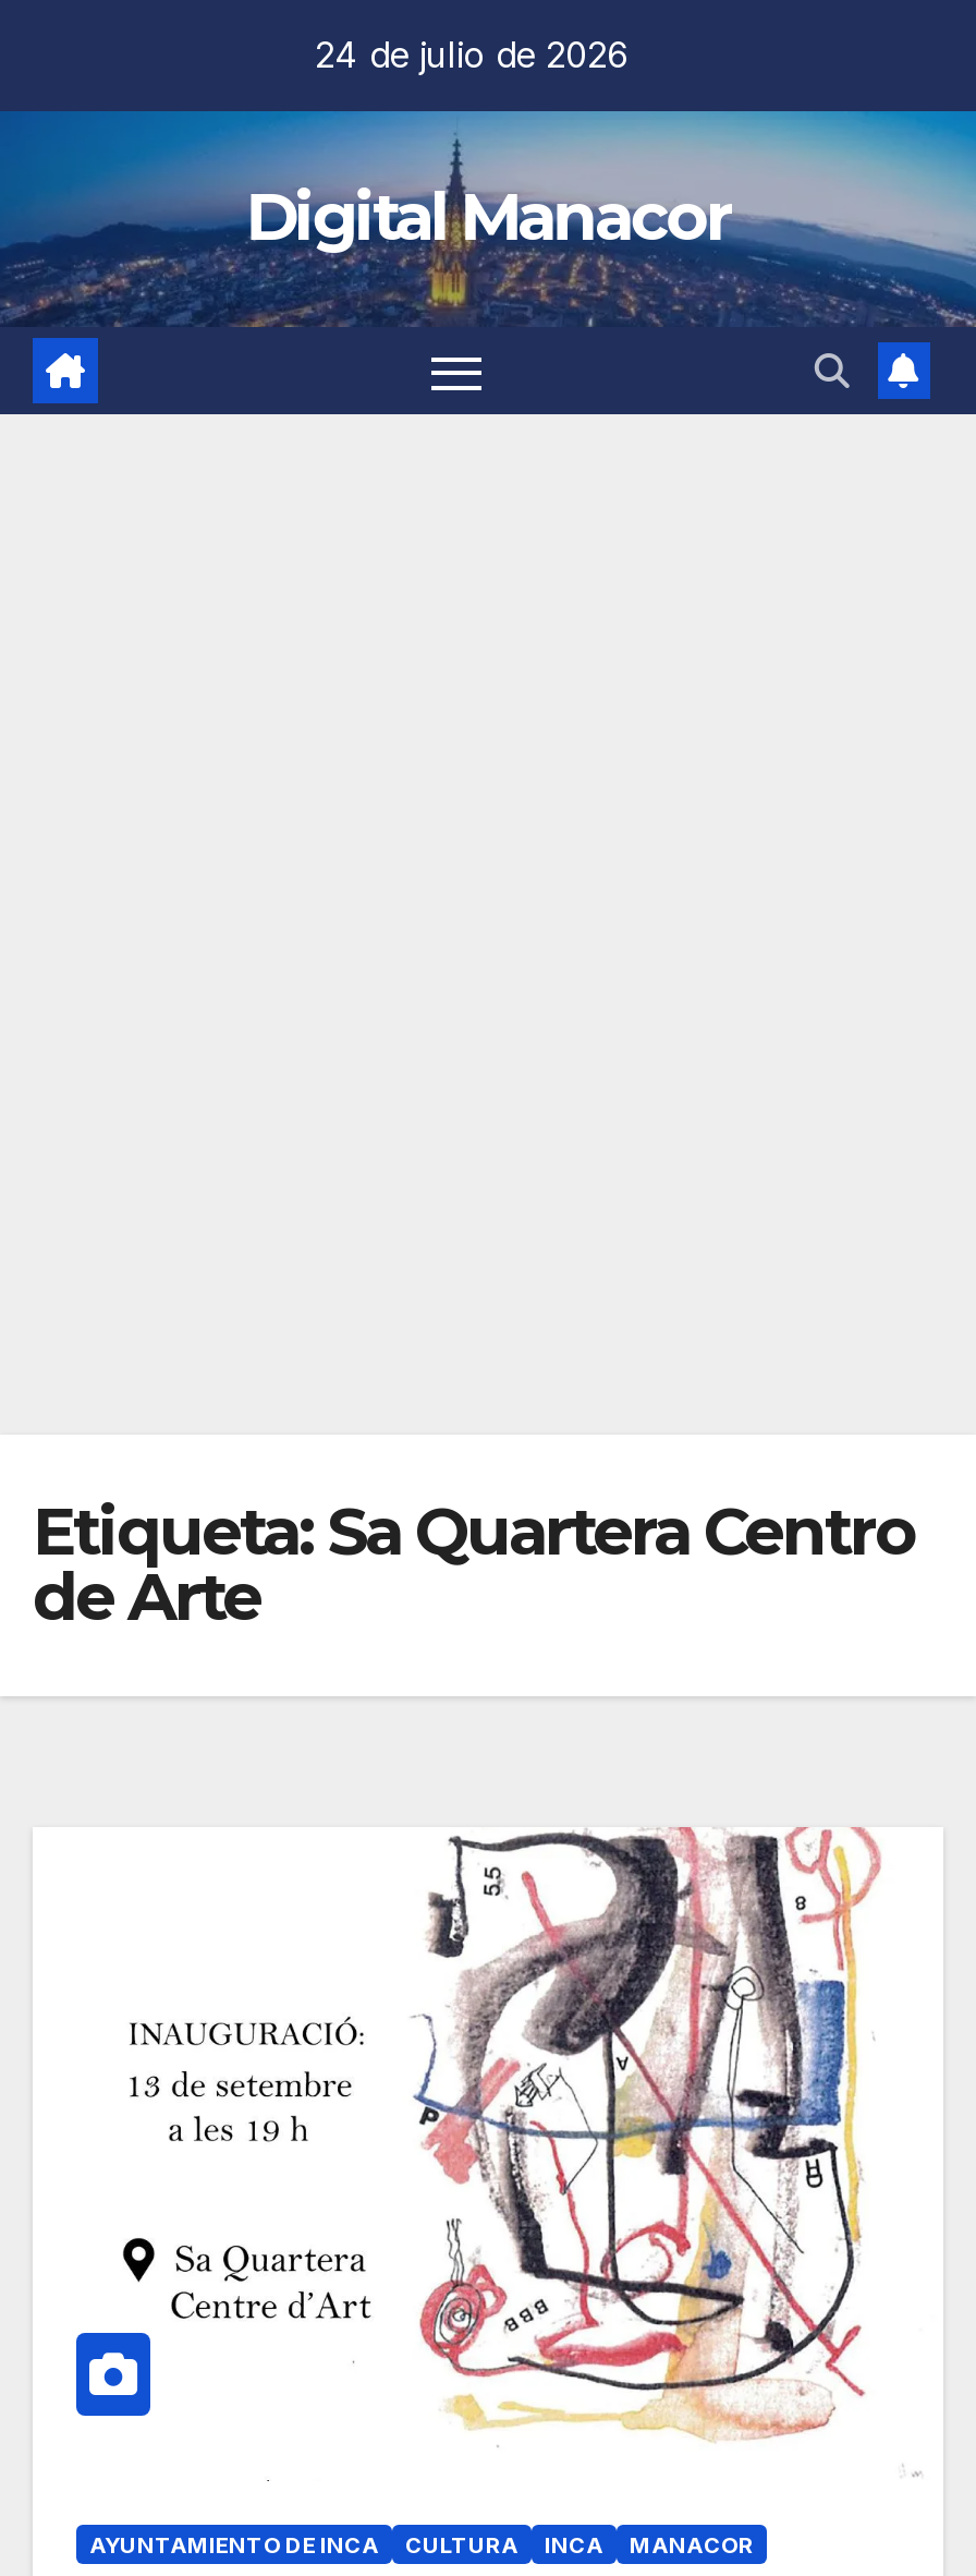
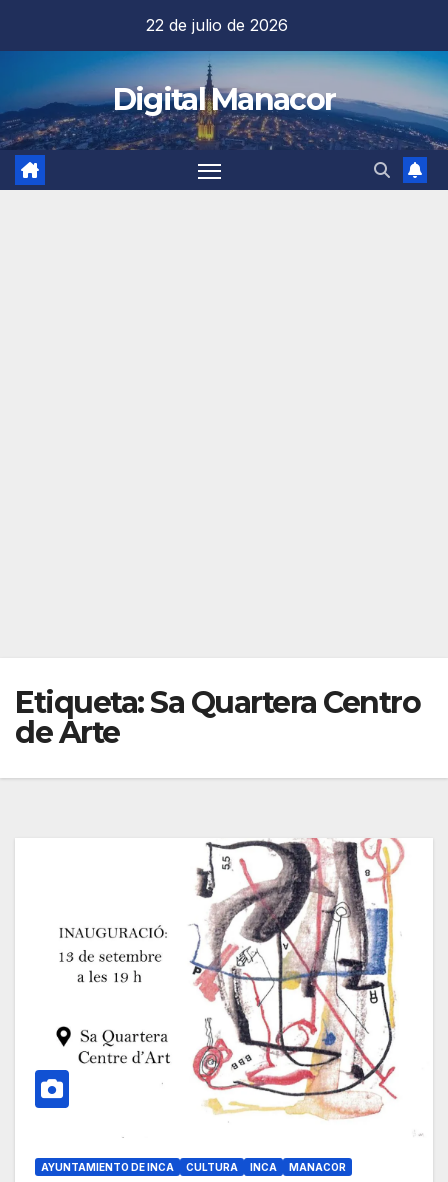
[315,33,629,76] 24 de julio de 2026 -> [145,15,287,35] 22 de julio de 2026

